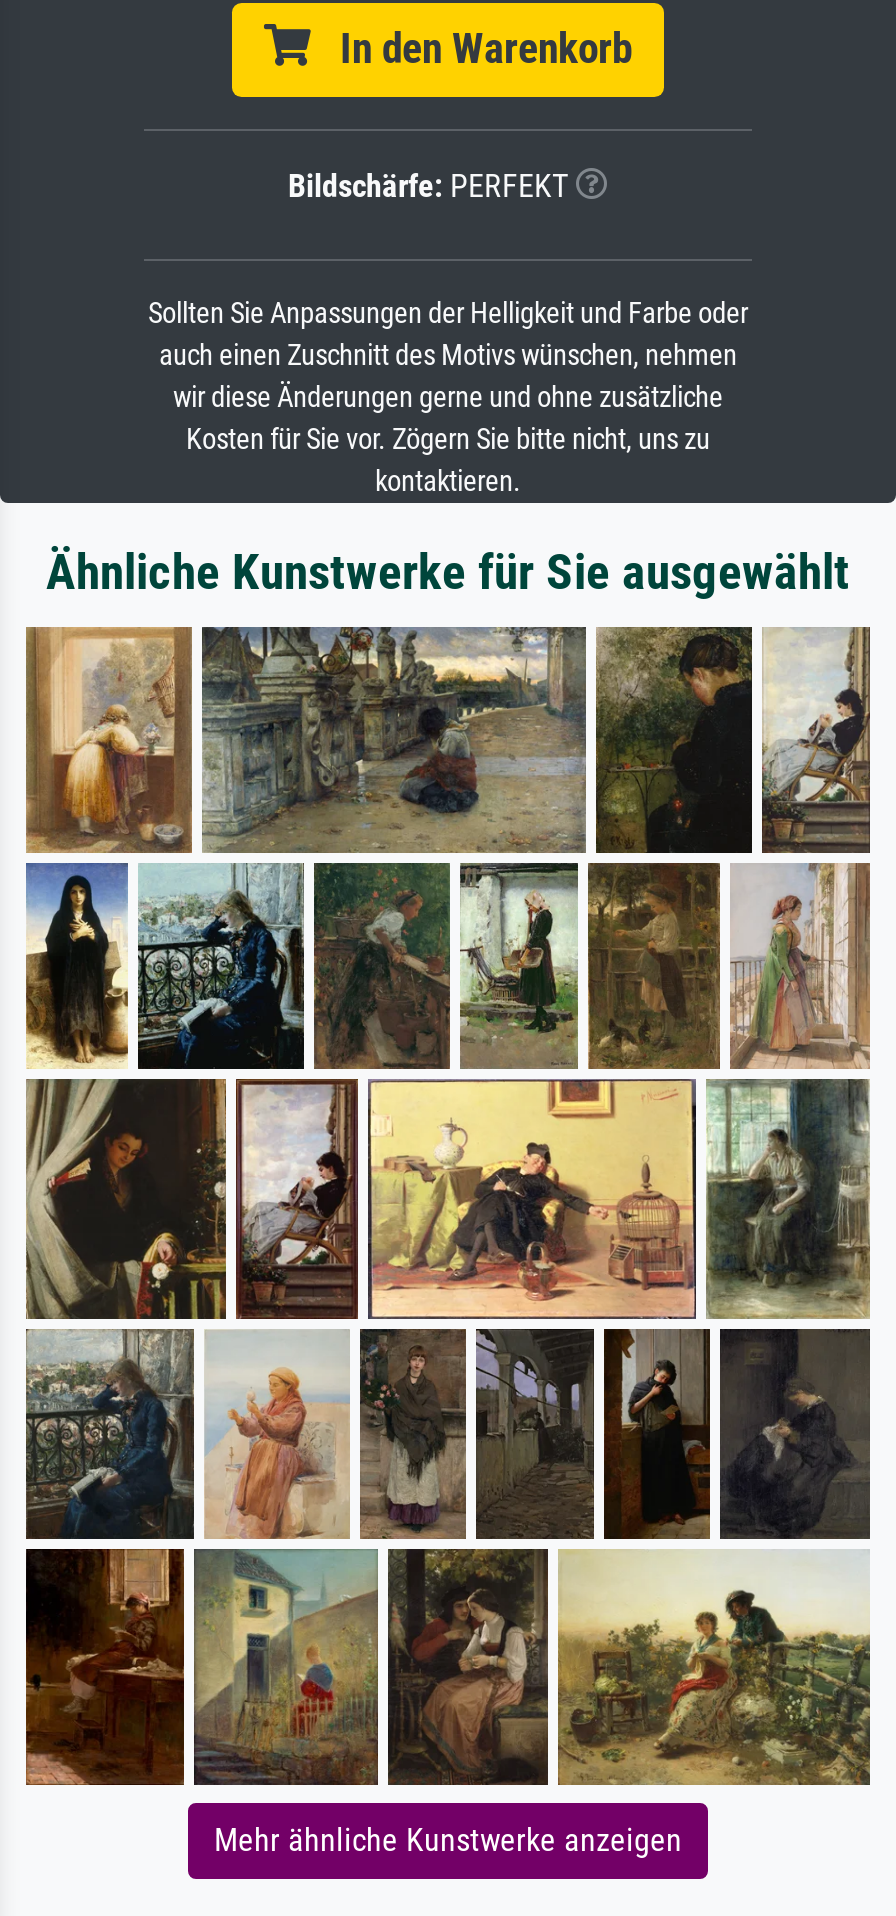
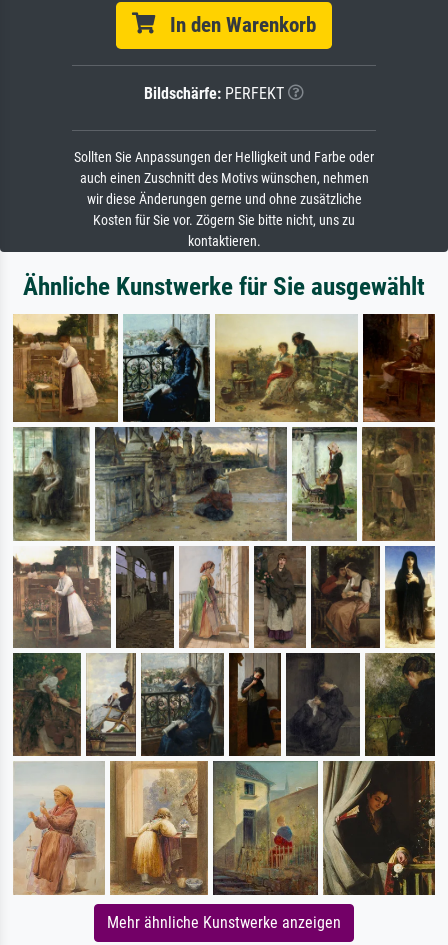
[24,625,870,1787] [image] -> [12,313,436,896] [image]

